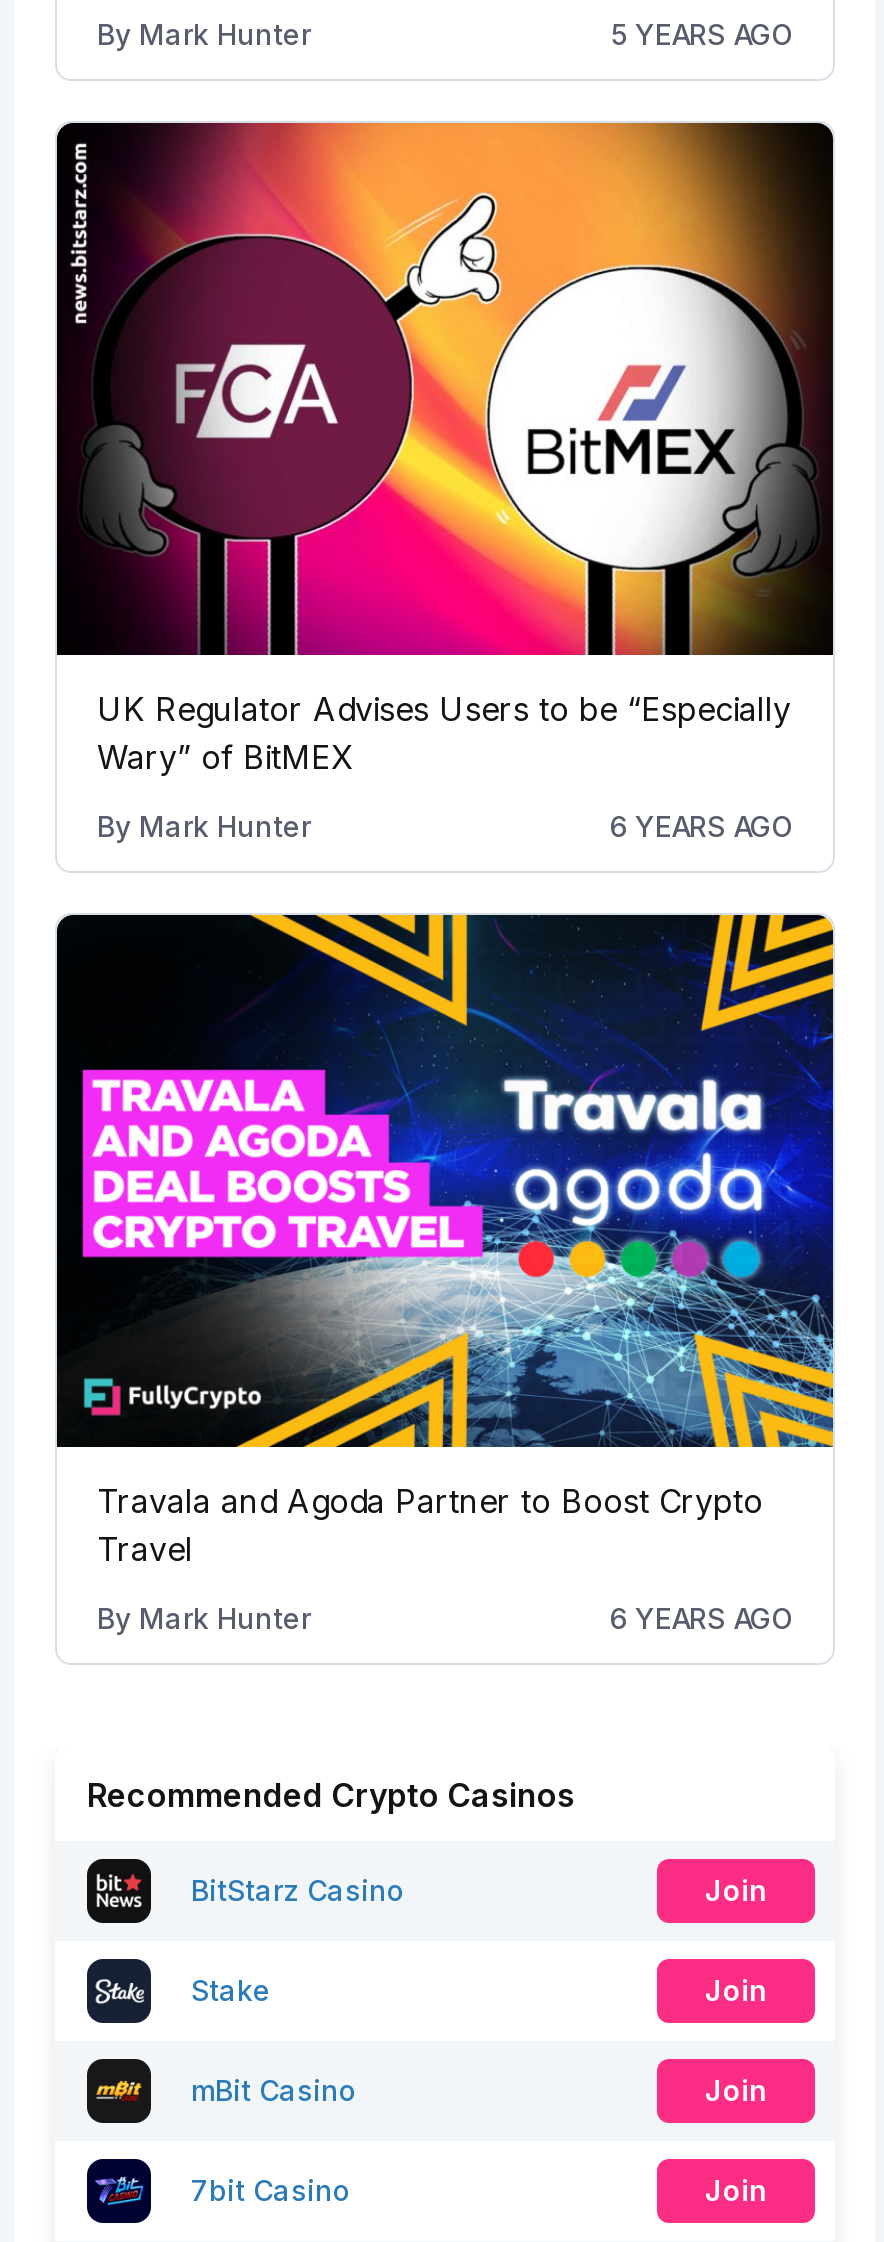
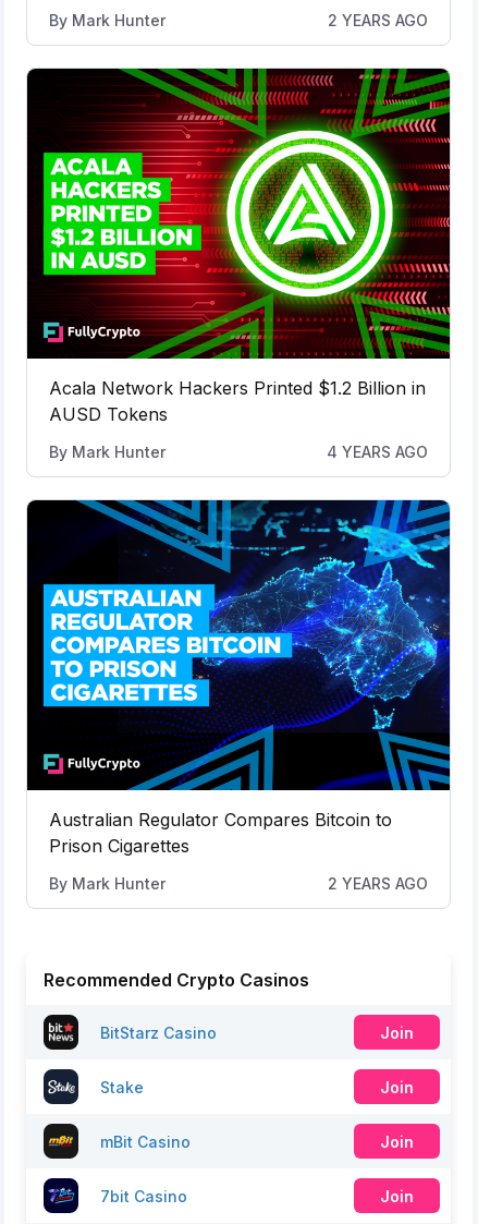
[611,17,793,51] 5 YEARS AGO -> [328,11,428,30] 2 YEARS AGO
[61,120,835,777] [image] | UK Regulator Advises Users to be “Especially | Wary” of BitMEX -> [29,68,451,425] [image] | Acala Network Hackers Printed $1.2 Billion in | AUSD Tokens
[609,809,793,843] 6 YEARS AGO -> [327,443,428,461] 4 YEARS AGO
[61,912,835,1568] [image] | Travala and Agoda Partner to Boost Crypto | Travel -> [29,499,451,857] [image] | Australian Regulator Compares Bitcoin to | Prison Cigarettes
[609,1600,793,1634] 6 YEARS AGO -> [328,874,428,893] 2 YEARS AGO

